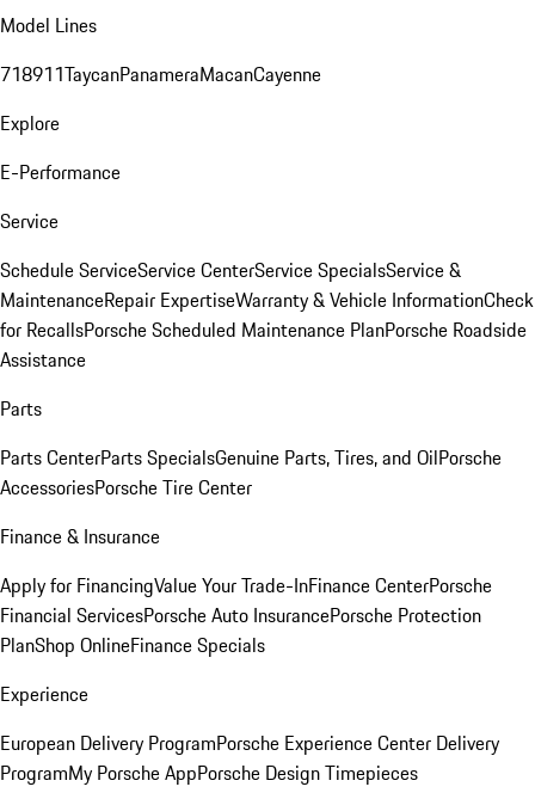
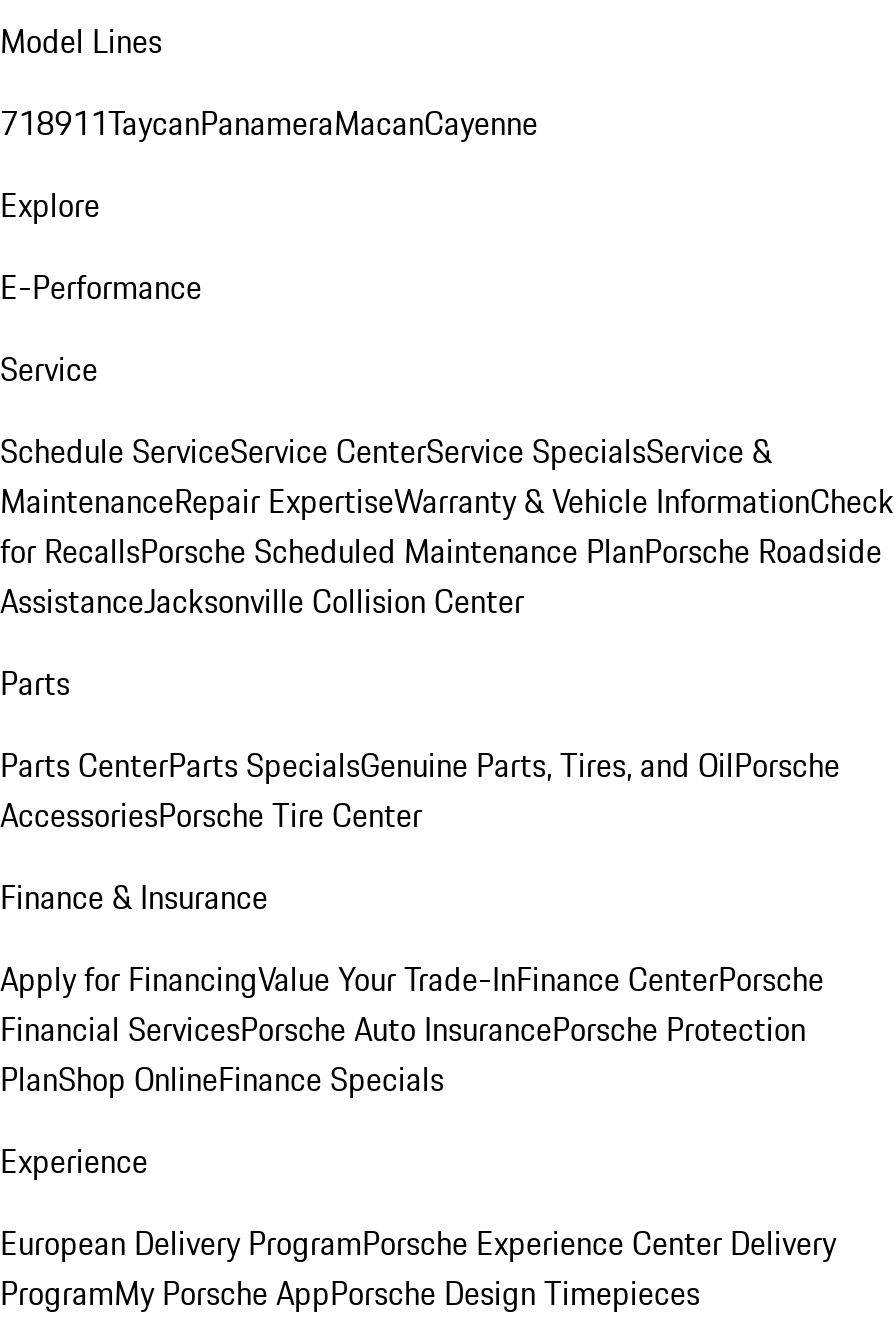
[0,345,86,374] Assistance -> [0,577,524,625] AssistanceJacksonville Collision Center

